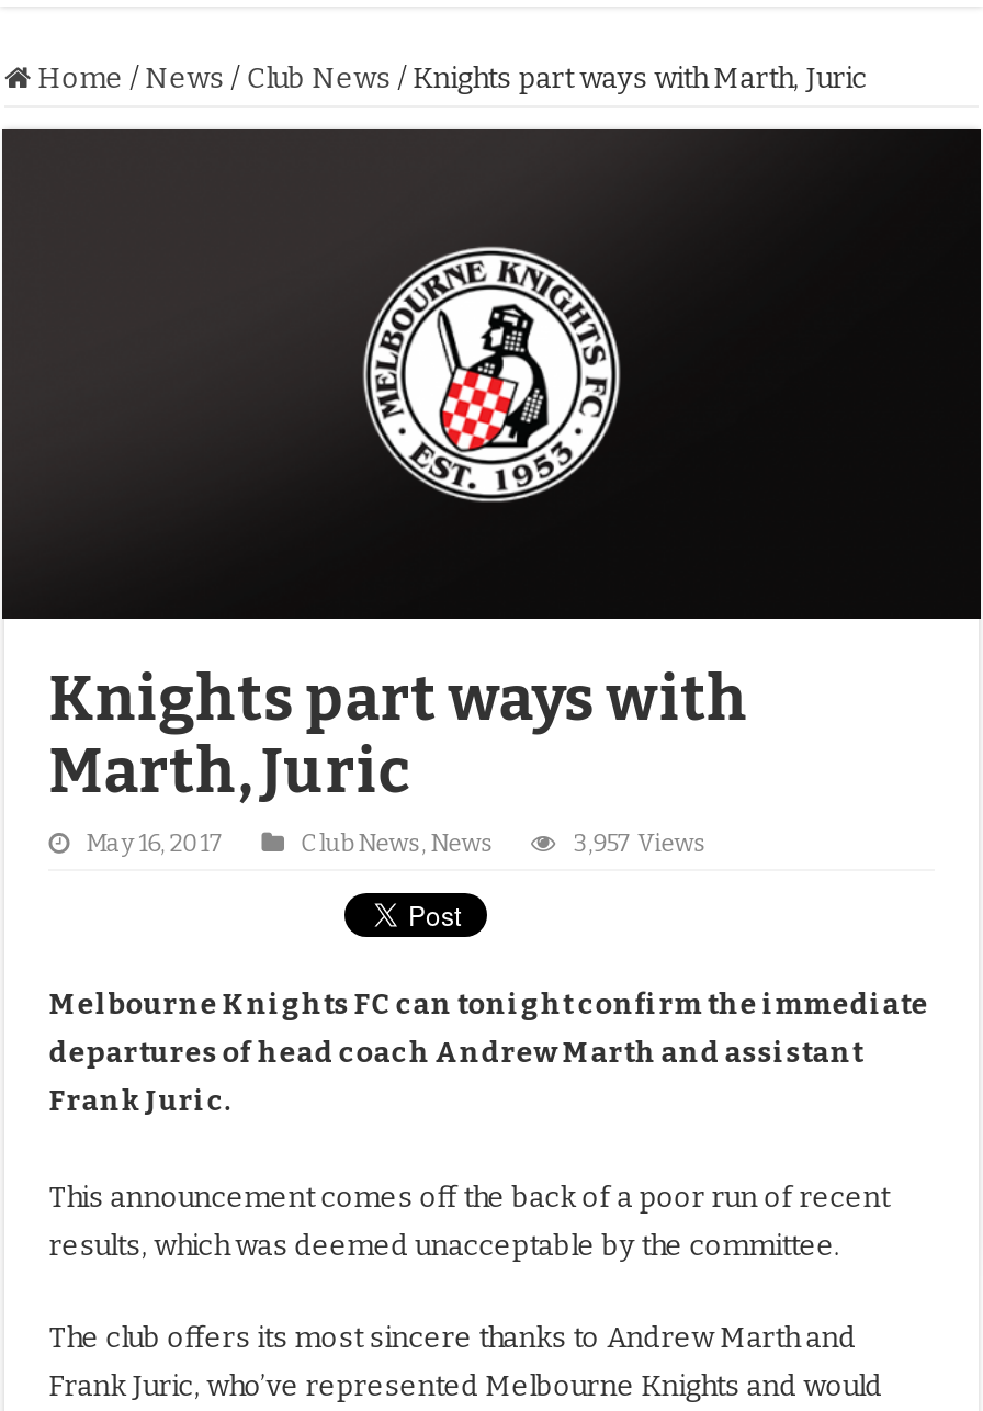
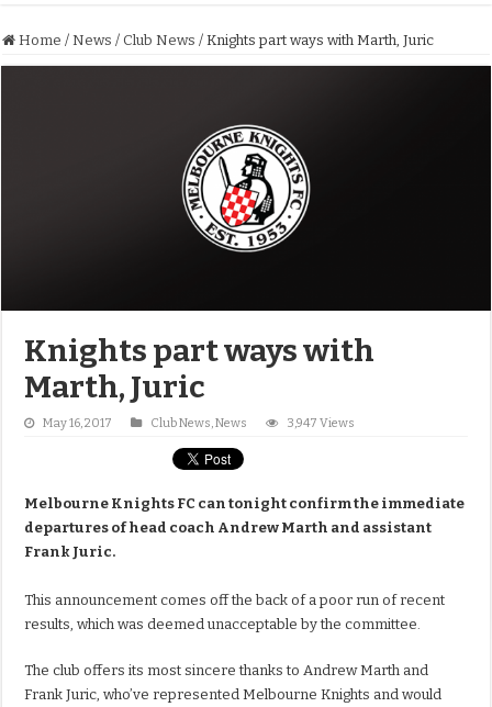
[573,830,707,858] 3,957 Views -> [287,416,355,431] 3,947 Views

